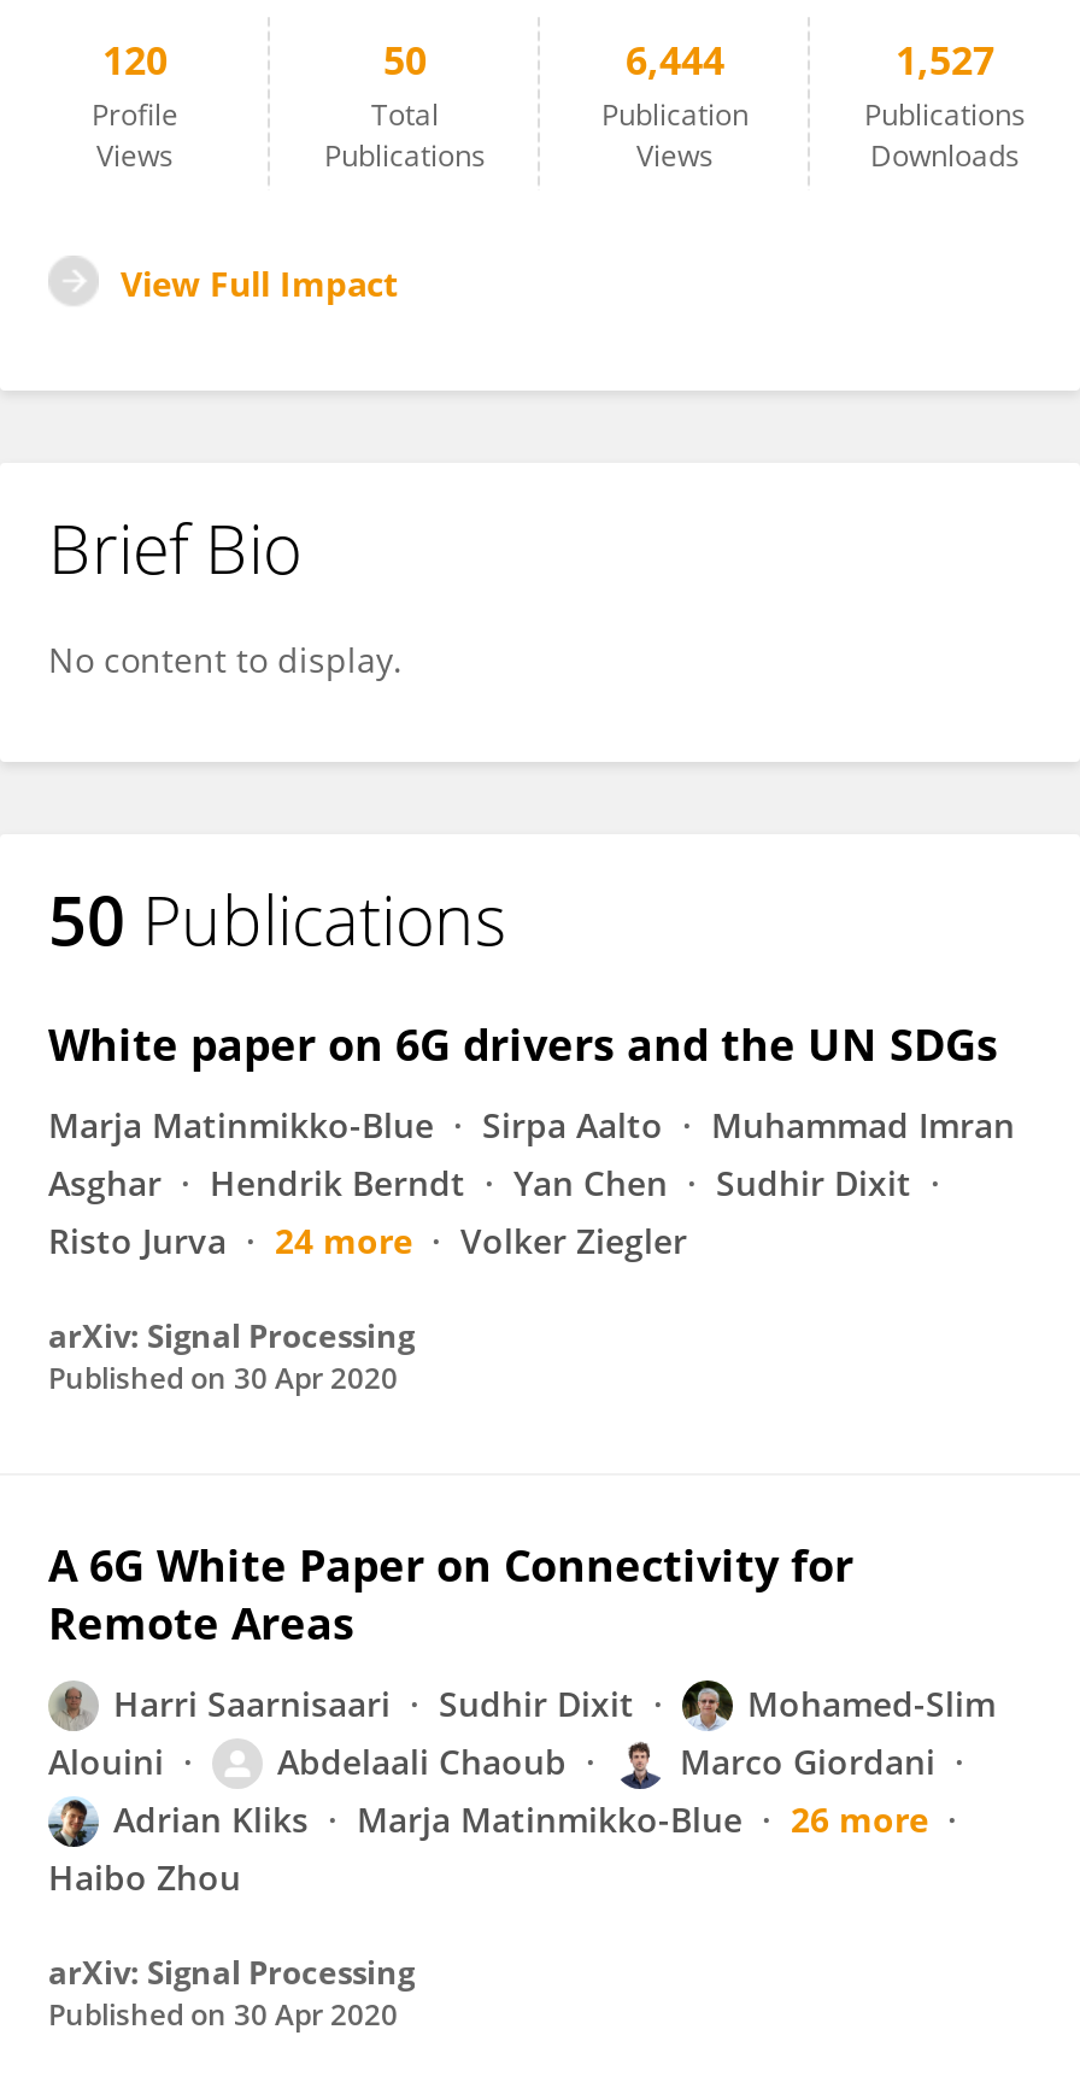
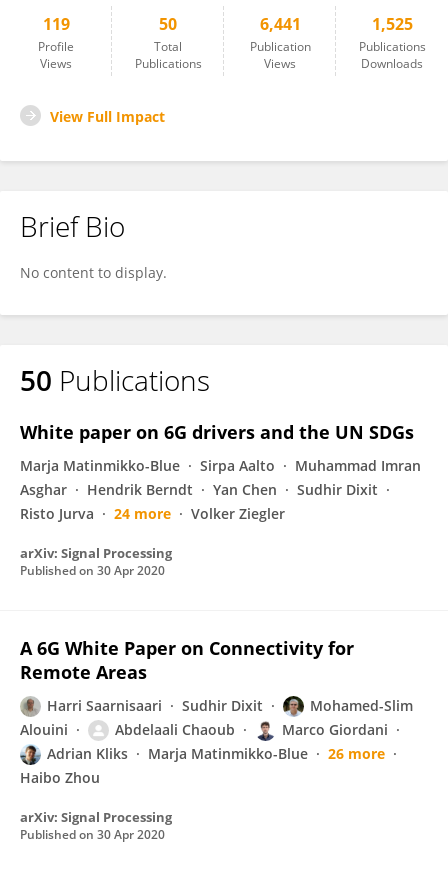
[102,34,168,87] 120 -> [42,13,69,35] 119
[626,34,724,87] 6,444 -> [259,13,300,35] 6,441
[896,34,994,87] 1,527 -> [371,13,412,35] 1,525

